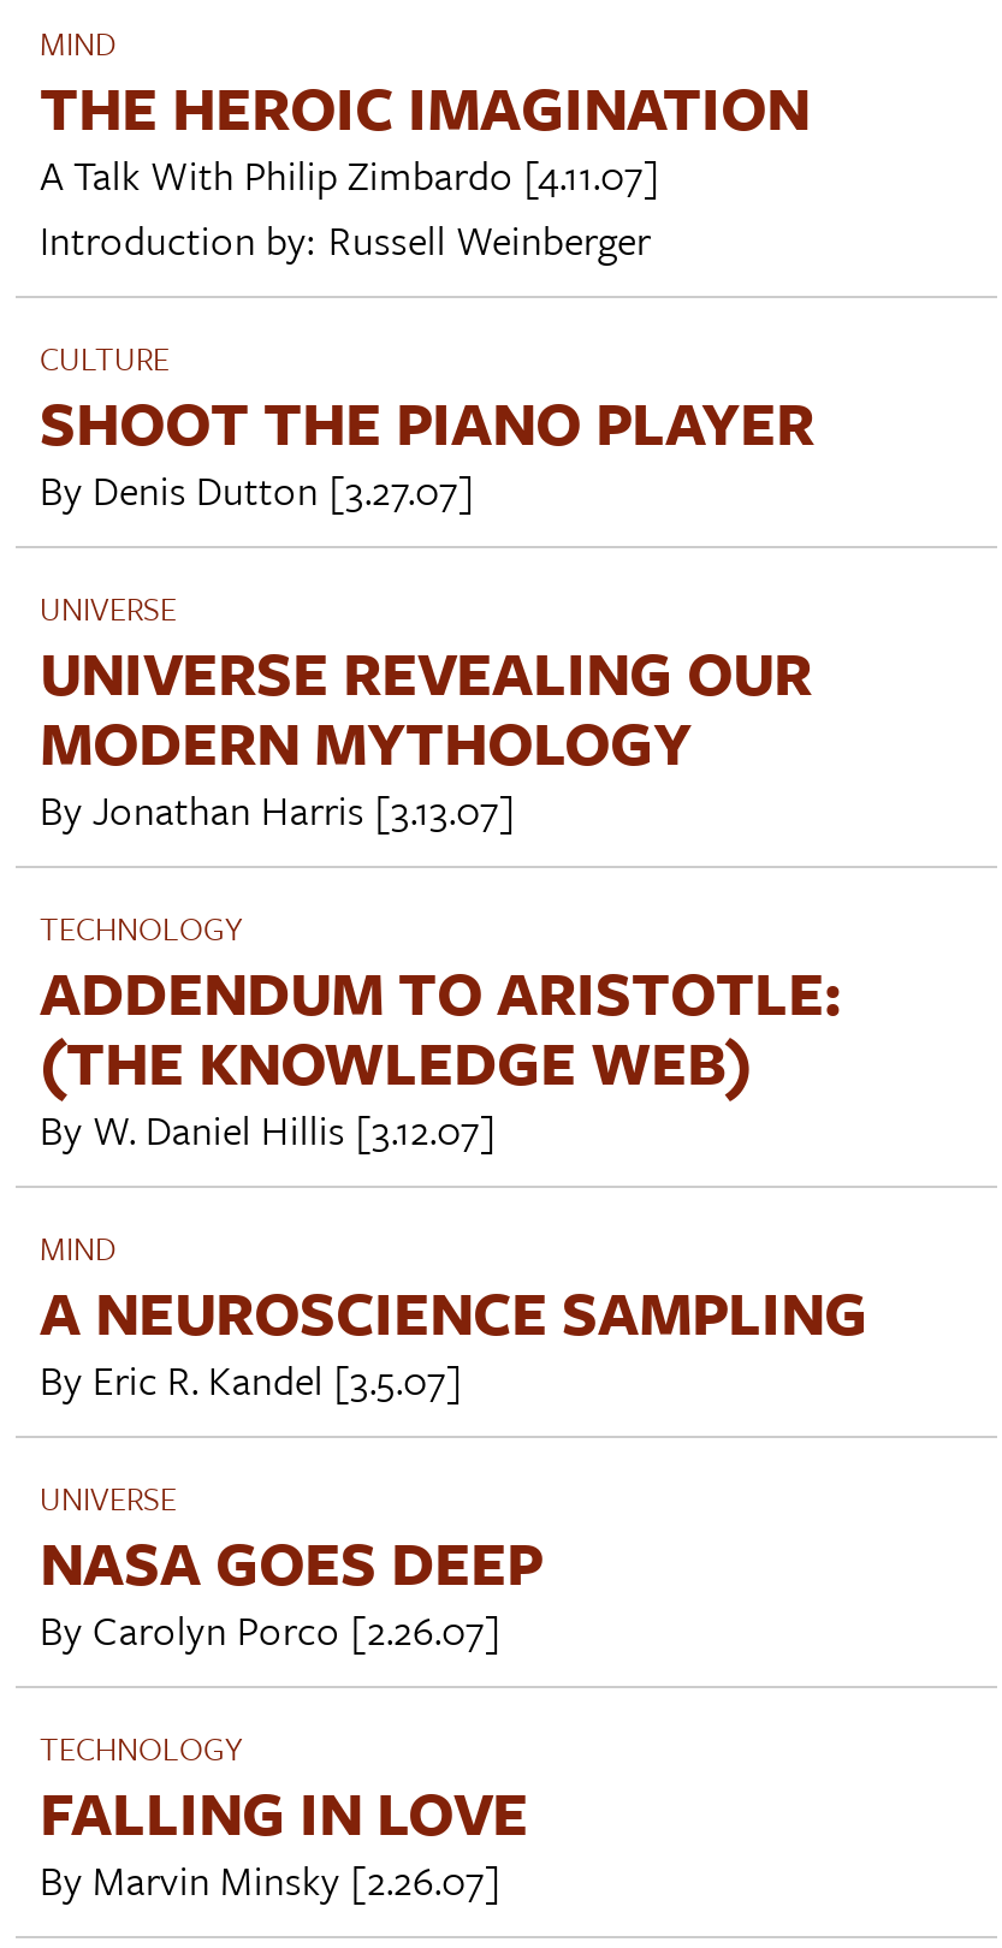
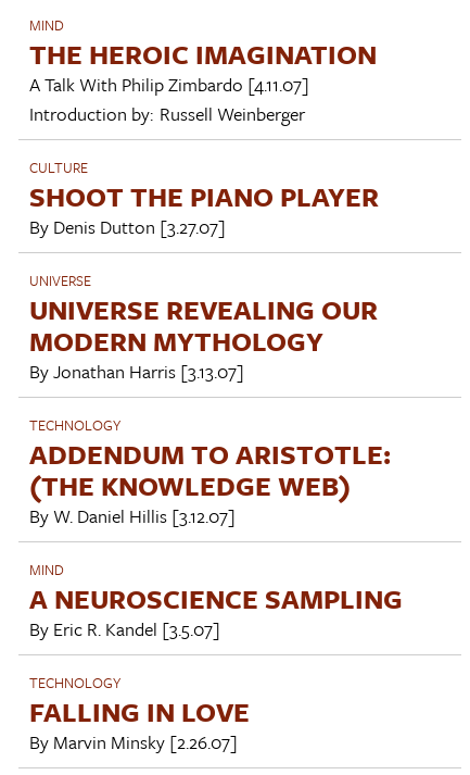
[40,1474,542,1659] UNIVERSE | NASA GOES DEEP | By Carolyn Porco [2.26.07] -> none

